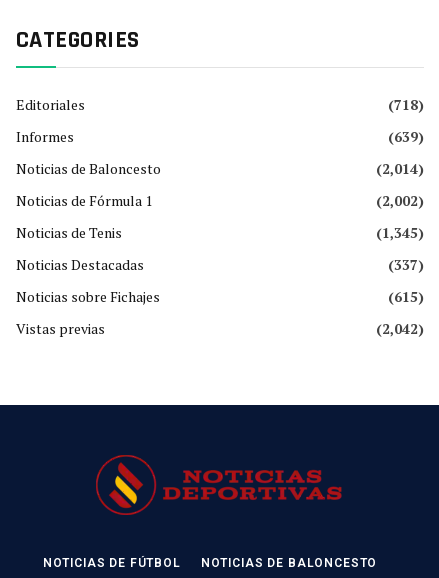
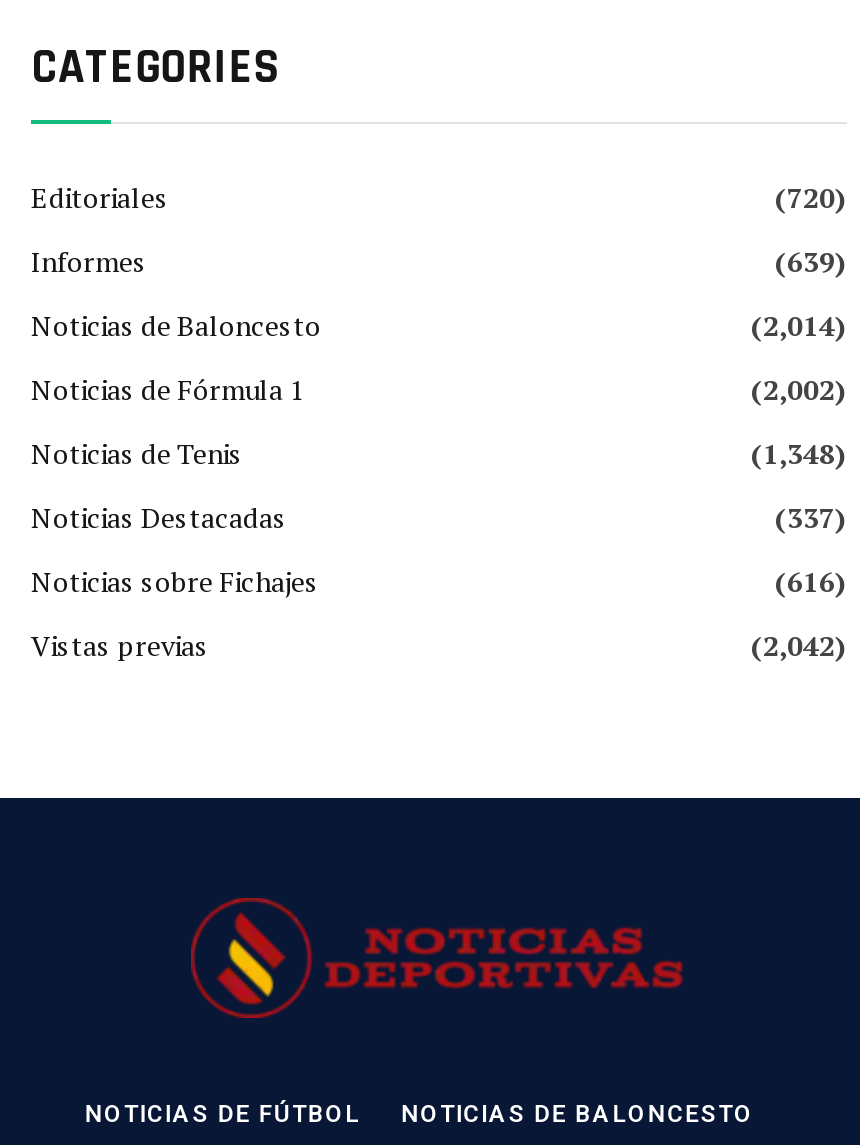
[388,95,424,114] (718) -> [775,177,847,215] (720)
[376,223,424,242] (1,345) -> [751,433,847,471] (1,348)
[388,287,424,306] (615) -> [775,561,847,599] (616)

